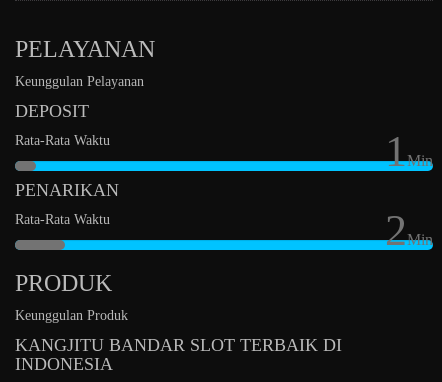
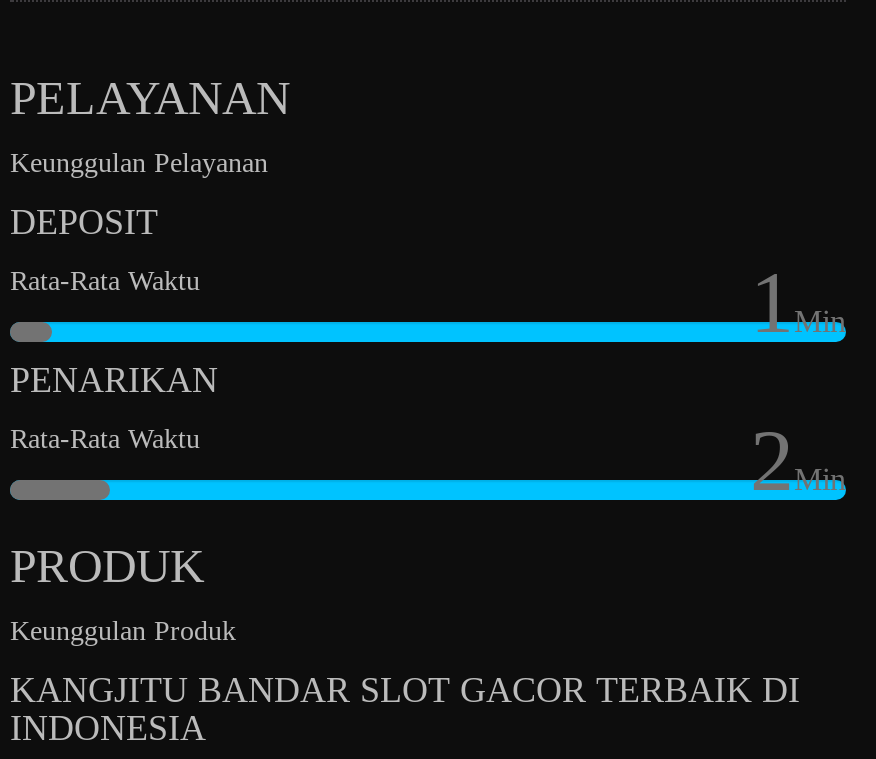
[15,335,342,355] KANGJITU BANDAR SLOT TERBAIK DI -> [10,671,800,711] KANGJITU BANDAR SLOT GACOR TERBAIK DI

